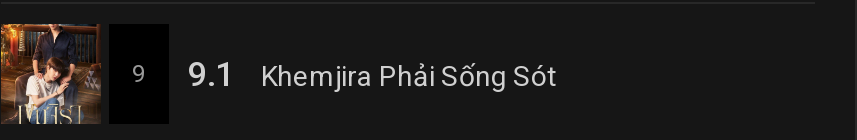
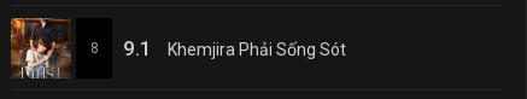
[132,53,557,93] 9 9.1 Khemjira Phải Sống Sót -> [90,36,346,60] 8 9.1 Khemjira Phải Sống Sót

